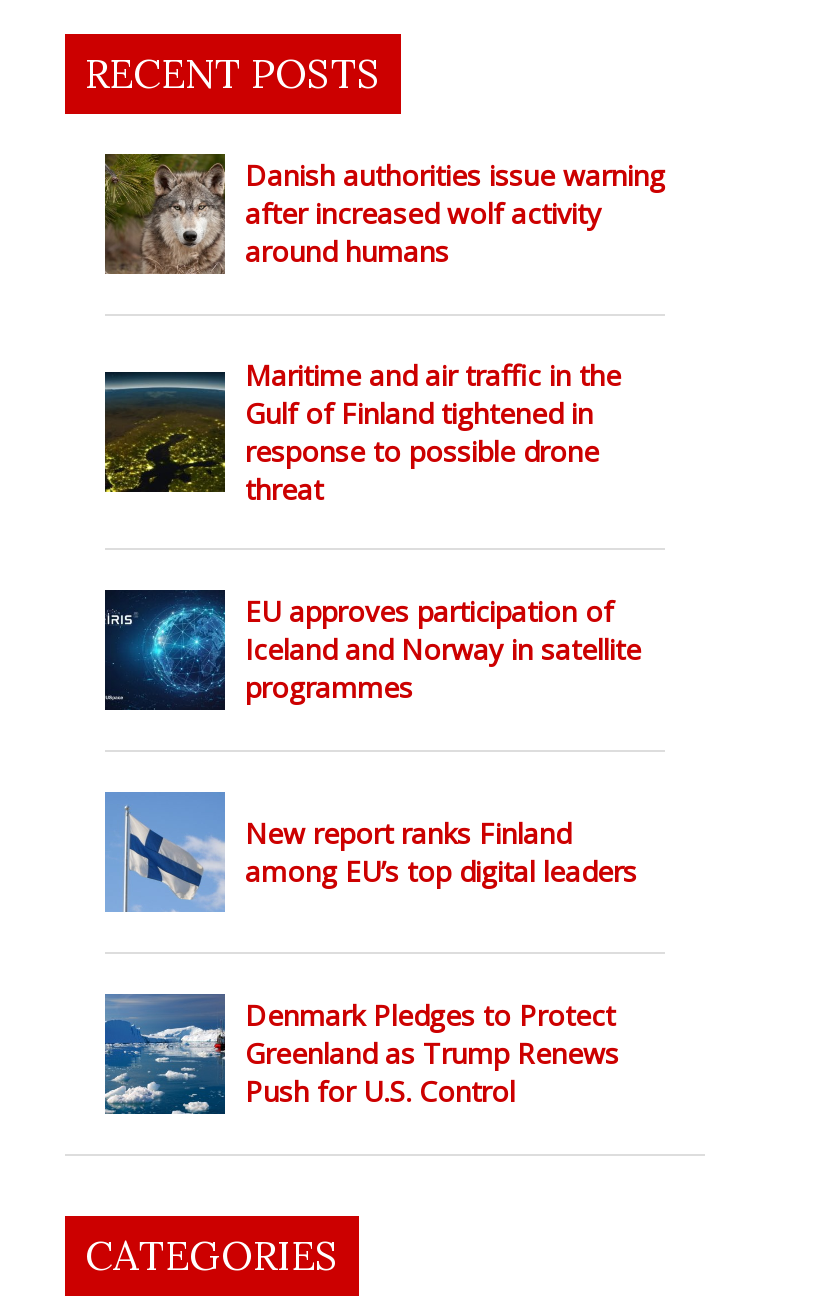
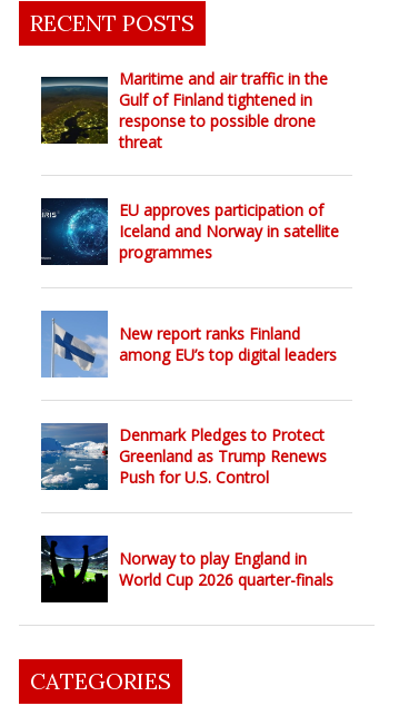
[103,152,665,290] [image] | Danish authorities issue warning | after increased wolf activity | around humans -> none
moved [101,356,641,1110] -> [39,68,339,488]: [image] | Maritime and air traffic in the | Gulf of Finland tightened in | ... | Greenland as Trump Renews | Push for U.S. Control
none -> [40,535,333,604] [image] | Norway to play England in | World Cup 2026 quarter-finals

